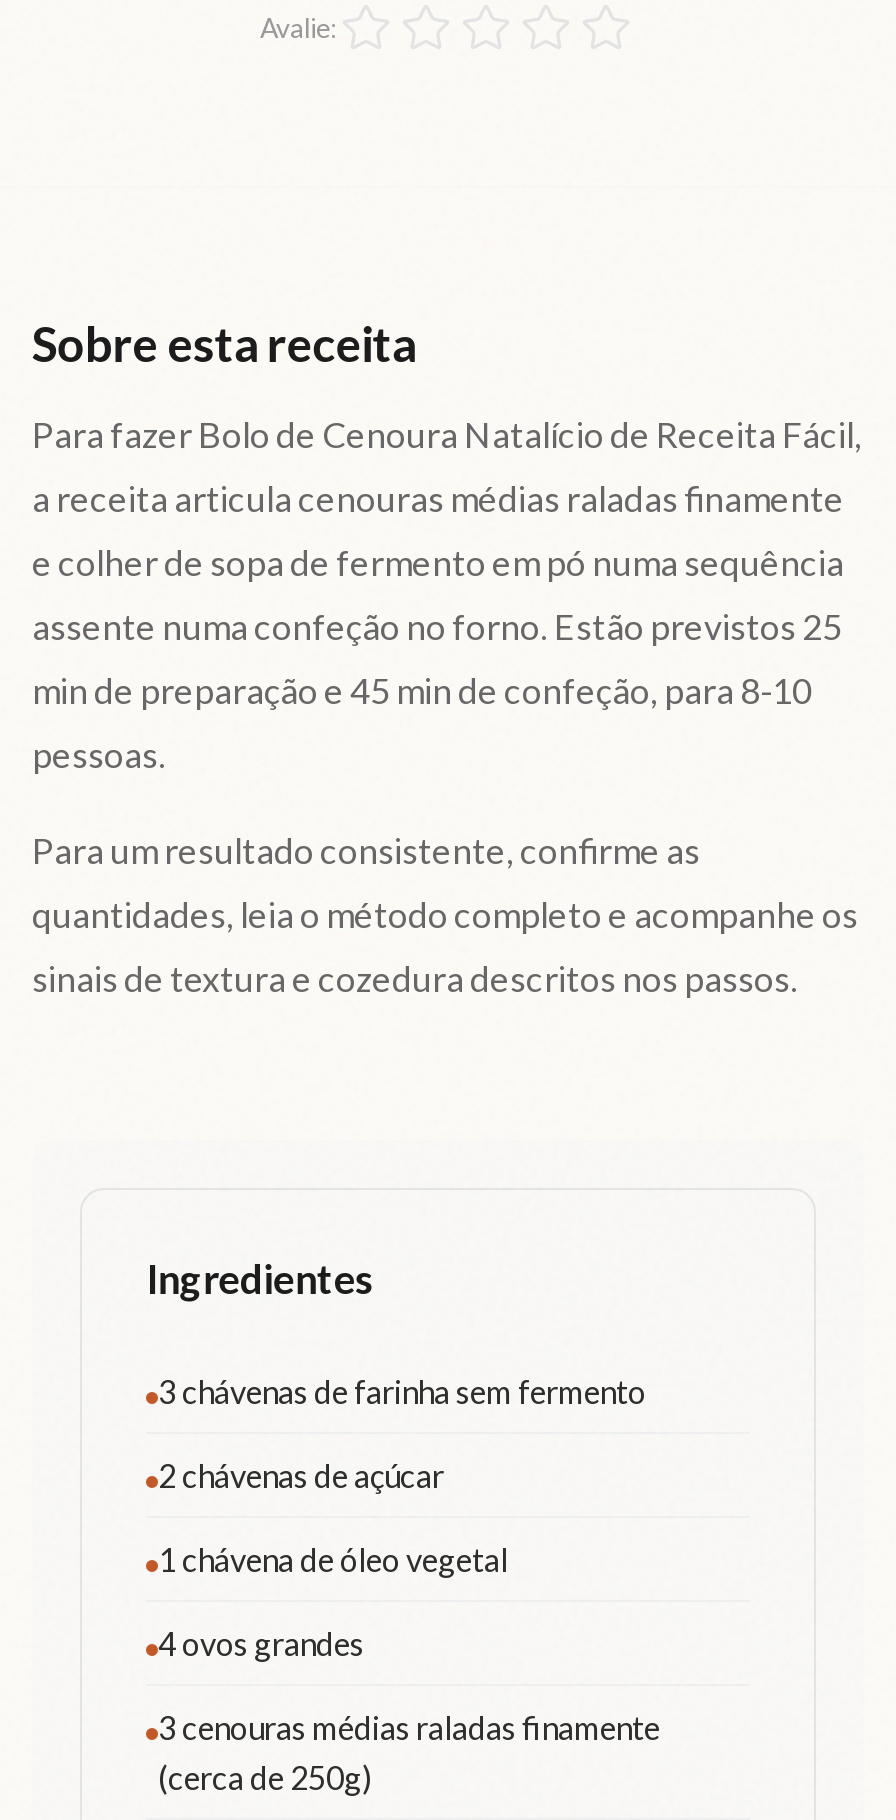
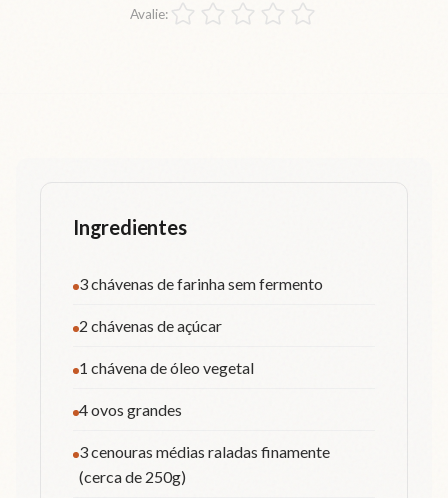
[32,314,862,1000] Sobre esta receita | Para fazer Bolo de Cenoura Natalício de Receita Fácil, | a receita articula cenouras médias raladas finamente | e colher de sopa de fermento em pó numa sequência | assente numa confeção no forno. Estão previstos 25 | min de preparação e 45 min de confeção, para 8-10 | pessoas. | Para um resultado consistente, confirme as | quantidades, leia o método completo e acompanhe os | sinais de textura e cozedura descritos nos passos. -> none

